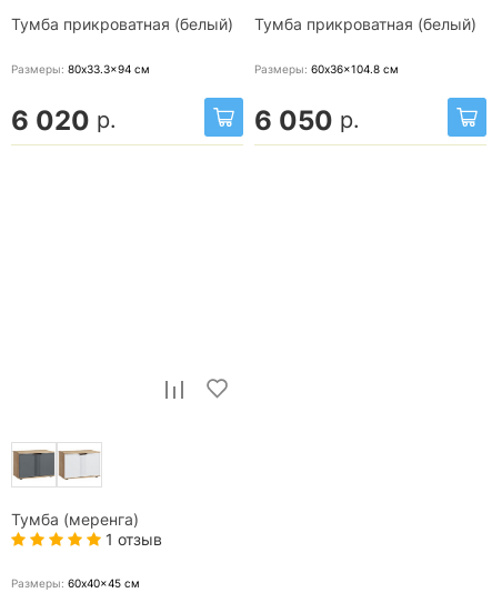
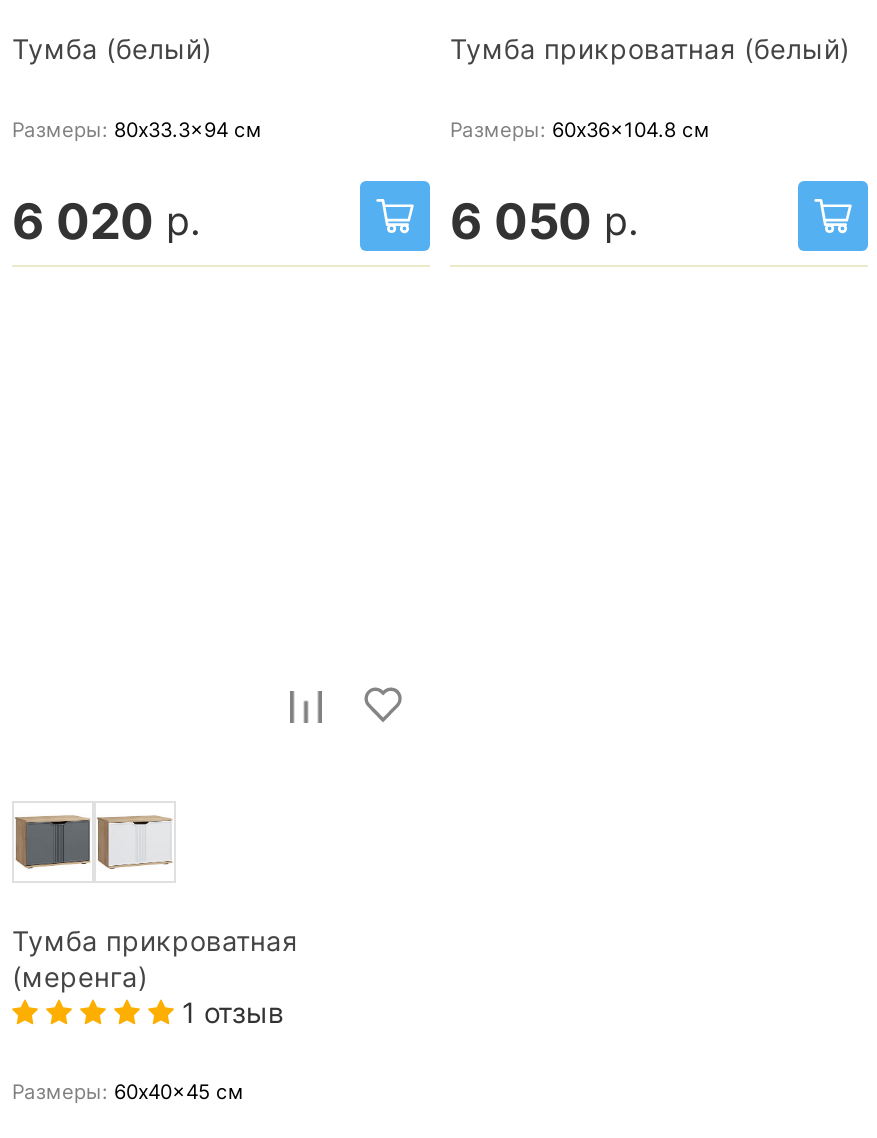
[11,15,233,33] Тумба прикроватная (белый) -> [12,33,212,65] Тумба (белый)
[11,511,139,529] Тумба (меренга) -> [12,926,298,994] Тумба прикроватная | (меренга)

